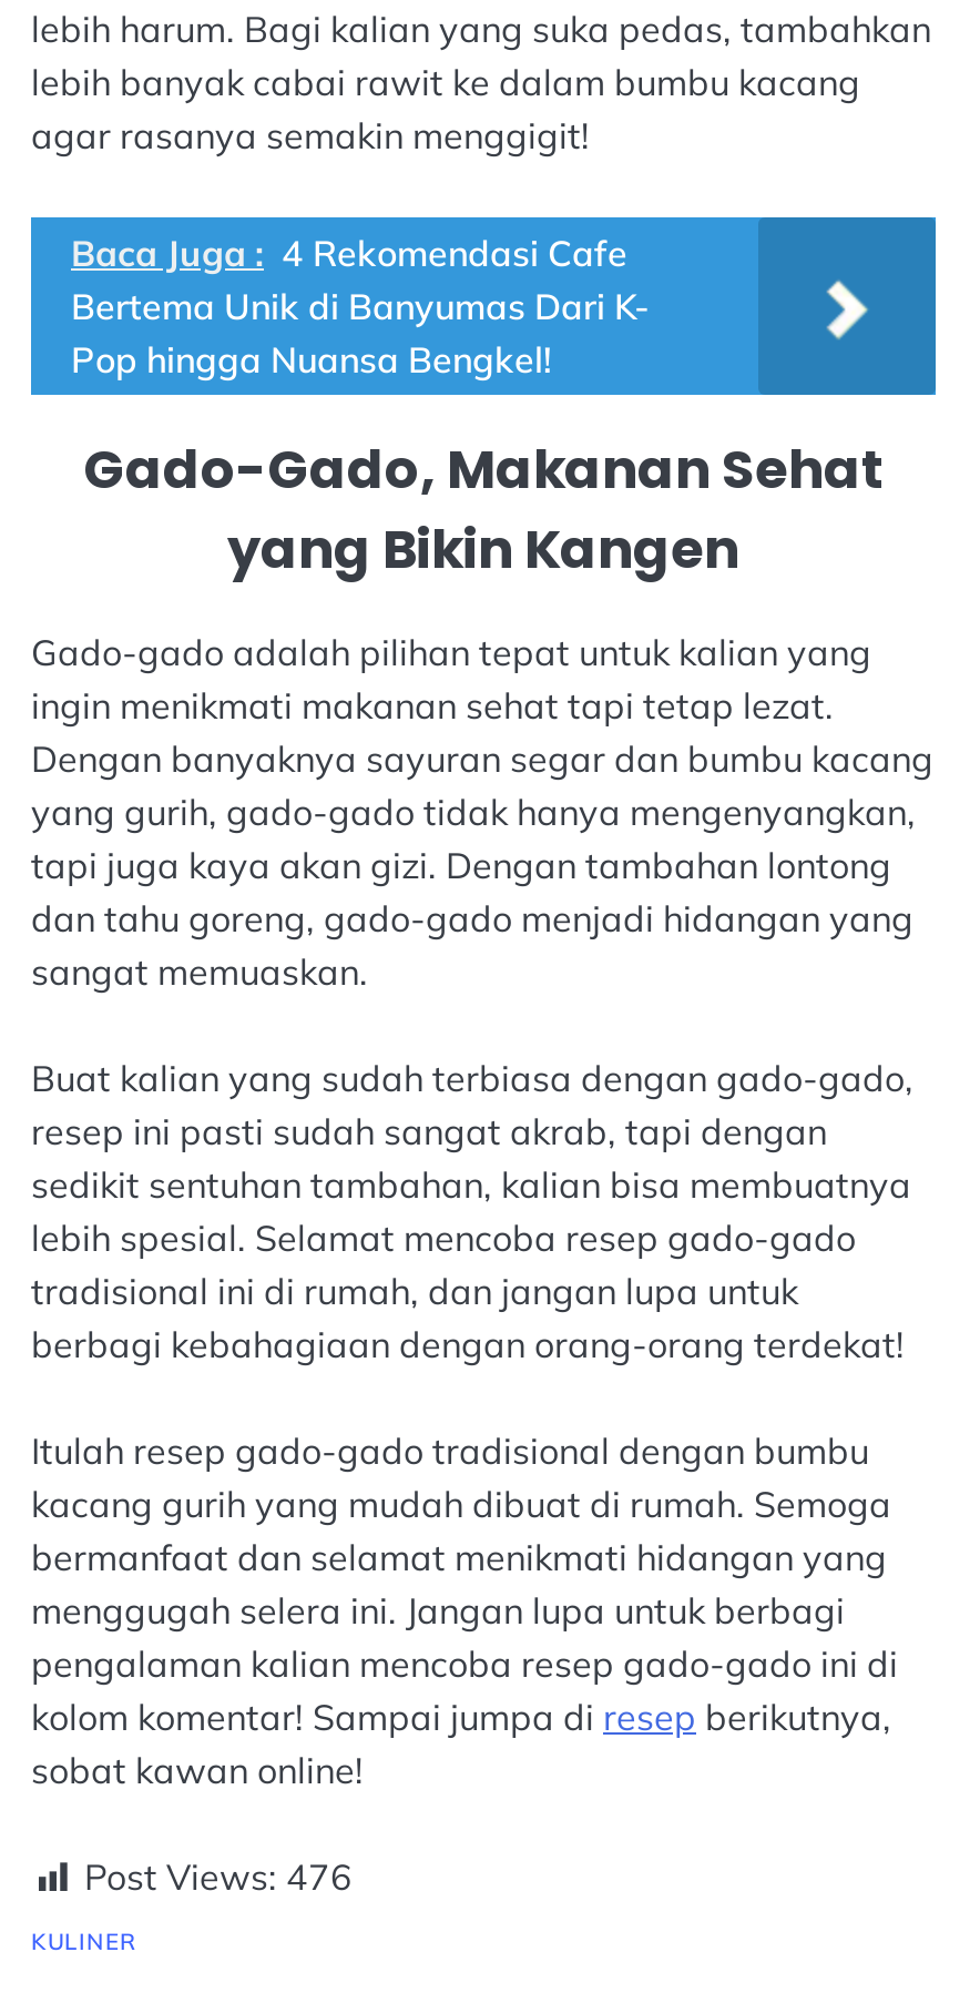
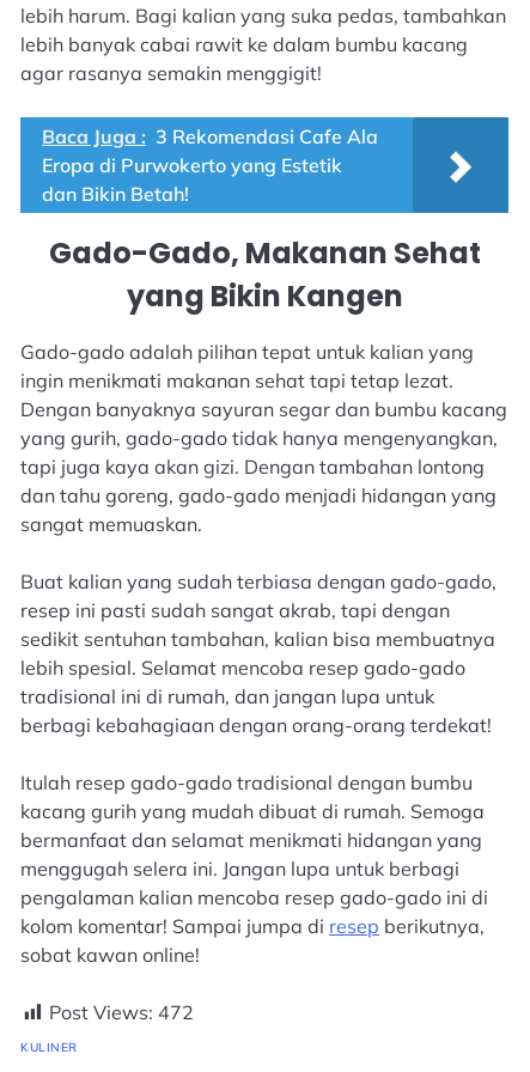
[71,230,650,381] Baca Juga : 4 Rekomendasi Cafe | Bertema Unik di Banyumas Dari K- | Pop hingga Nuansa Bengkel! -> [42,124,378,205] Baca Juga : 3 Rekomendasi Cafe Ala | Eropa di Purwokerto yang Estetik | dan Bikin Betah!
[84,1854,353,1899] Post Views: 476 -> [49,1000,194,1024] Post Views: 472

